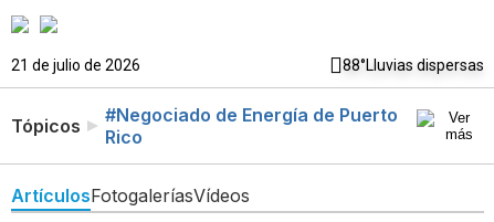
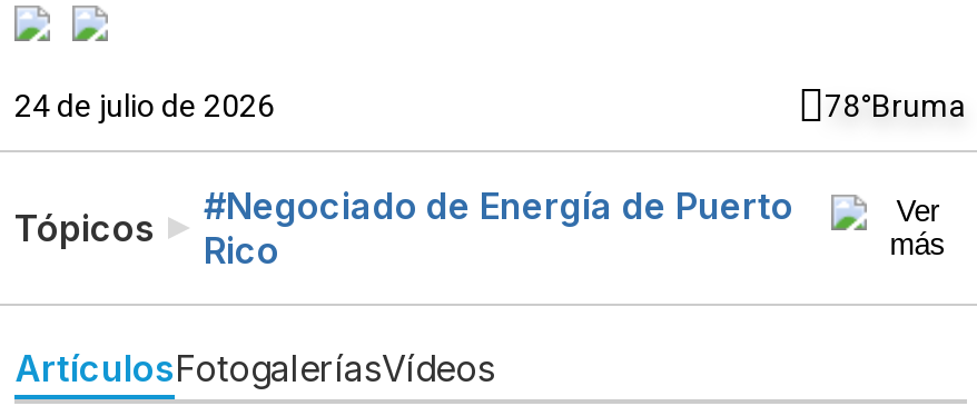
[11,56,484,74] 21 de julio de 2026 | 88°Lluvias dispersas -> [14,88,967,123] 24 de julio de 2026 | 78°Bruma

